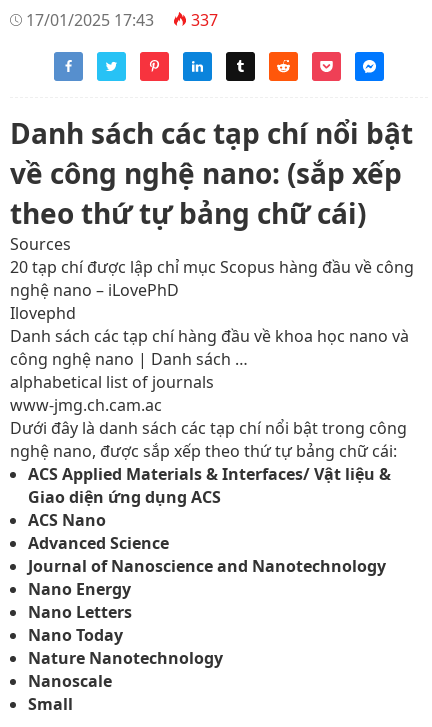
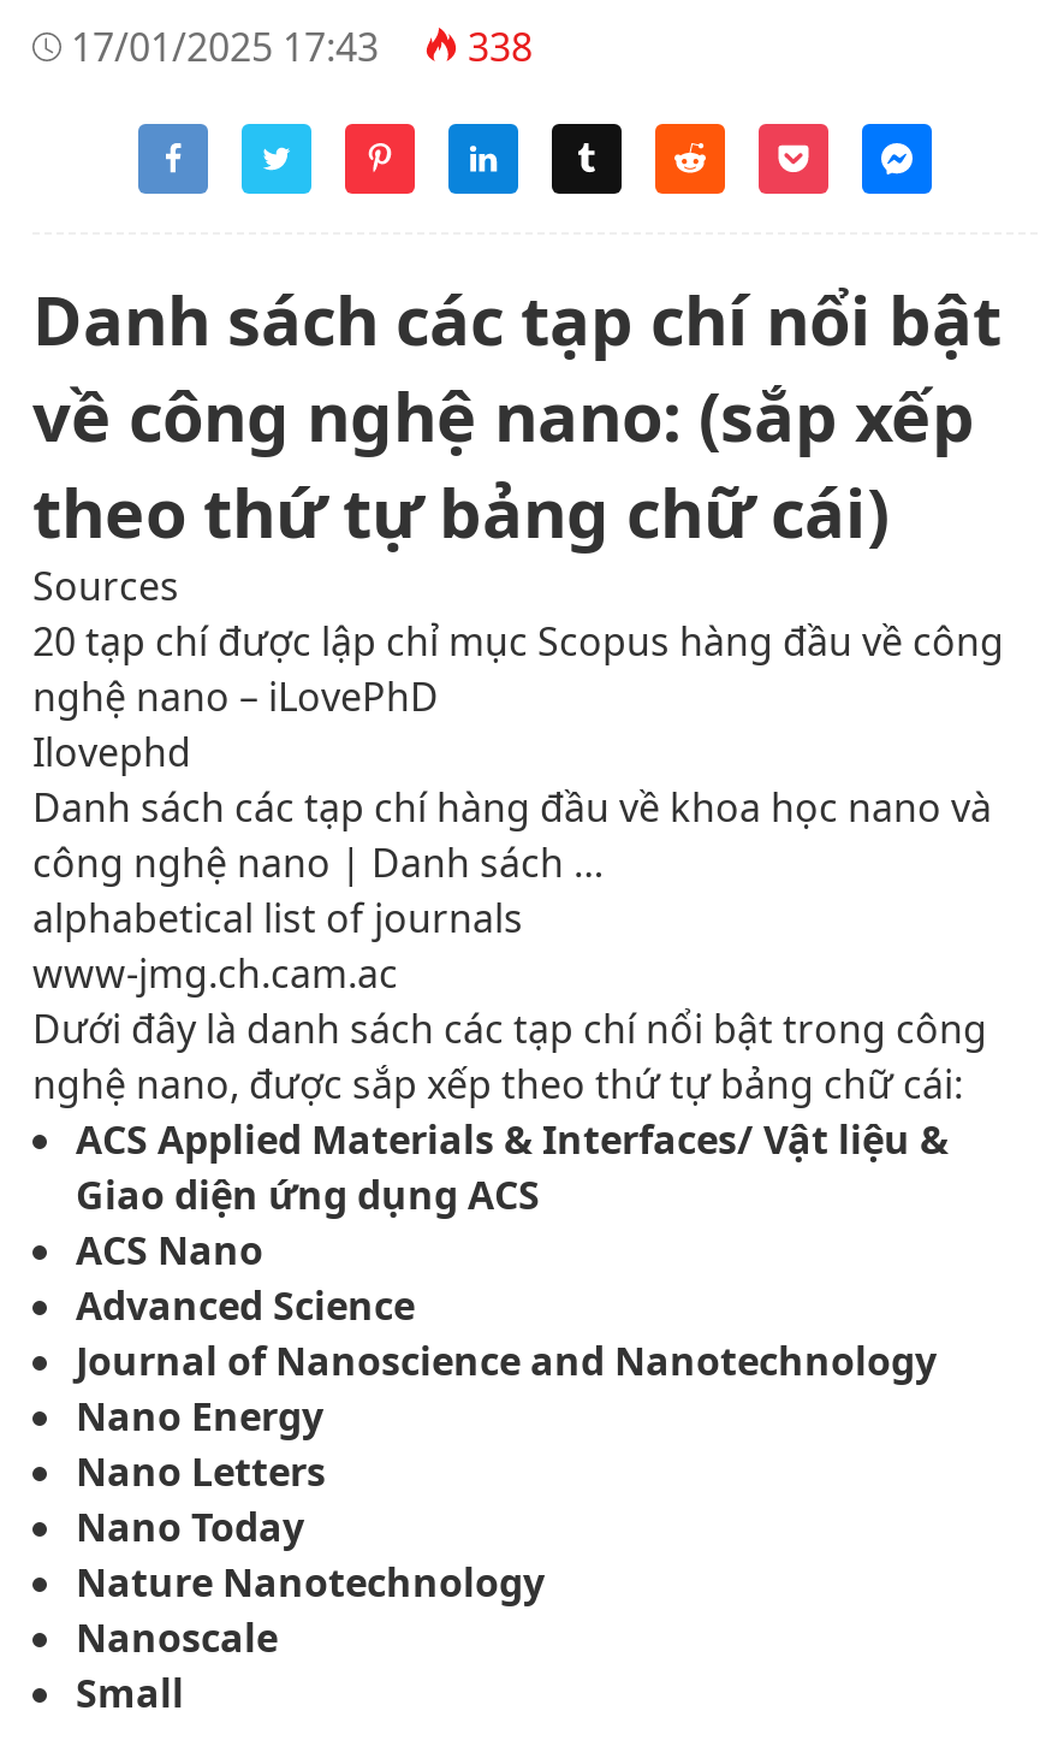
[22,9,218,31] 17/01/2025 17:43 337 -> [61,20,533,73] 17/01/2025 17:43 338

